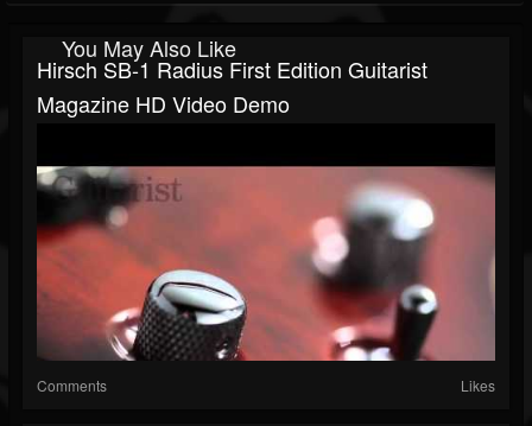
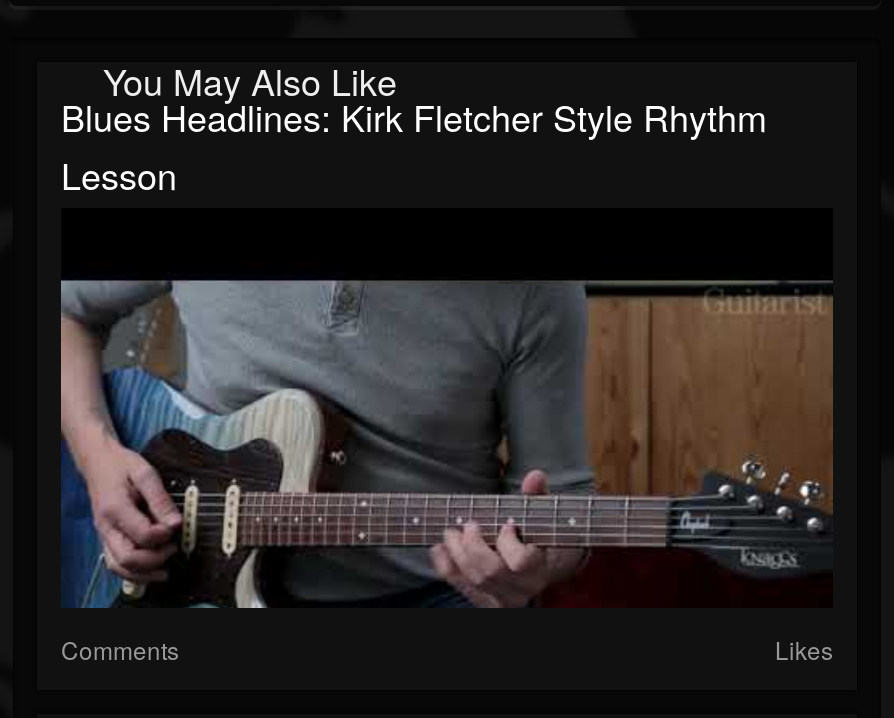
[37,54,427,119] Hirsch SB-1 Radius First Edition Guitarist | Magazine HD Video Demo -> [61,90,767,200] Blues Headlines: Kirk Fletcher Style Rhythm | Lesson
[36,165,496,362] [image] -> [59,278,833,610] [image]

